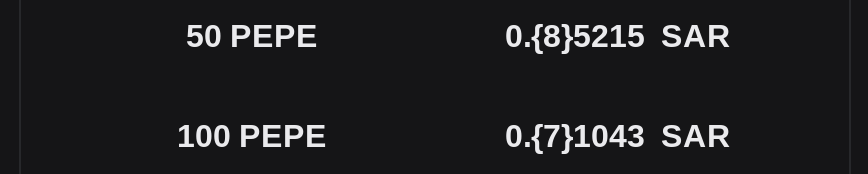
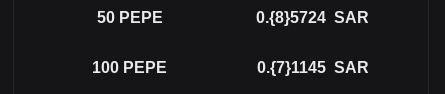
[505,19,731,53] 0.{8}5215 SAR -> [256,9,369,26] 0.{8}5724 SAR
[505,119,731,153] 0.{7}1043 SAR -> [256,59,368,76] 0.{7}1145 SAR

